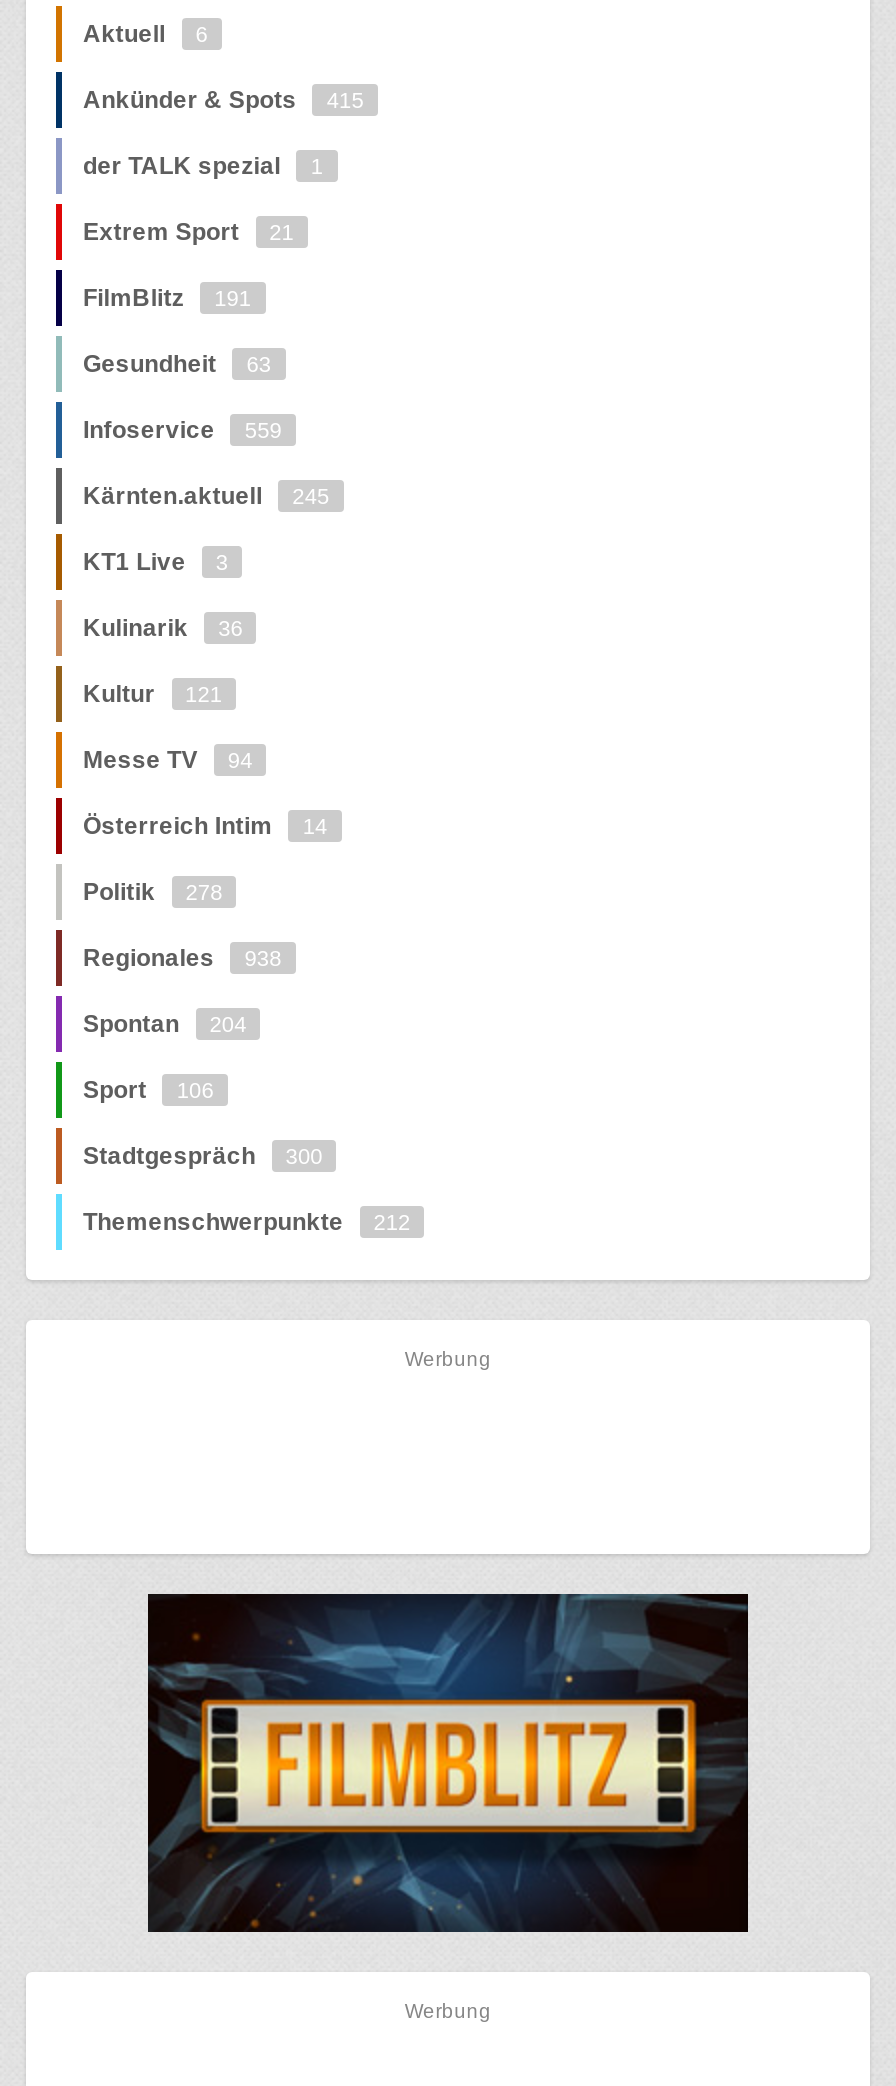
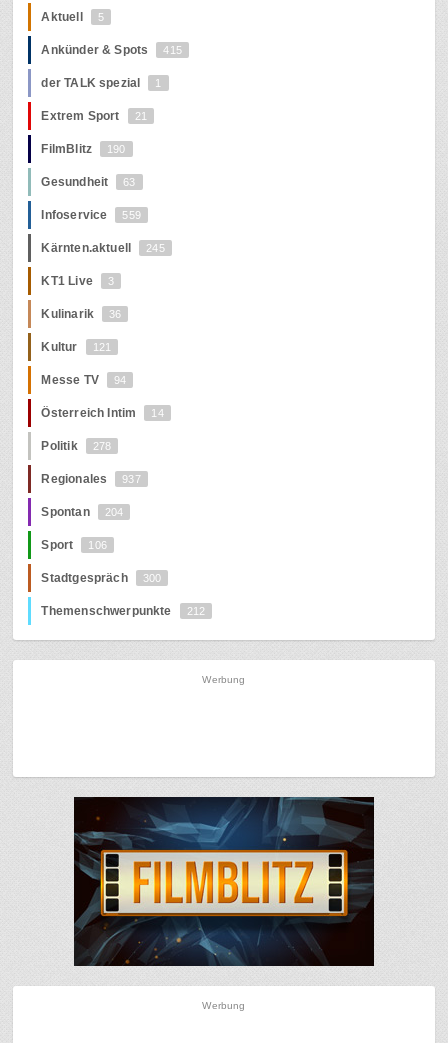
[83,20,208,48] Aktuell 6 -> [41,10,104,24] Aktuell 5
[83,284,251,312] FilmBlitz 191 -> [41,142,126,156] FilmBlitz 190
[83,944,282,972] Regionales 938 -> [41,472,141,486] Regionales 937

